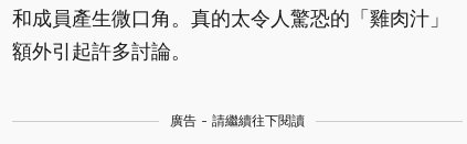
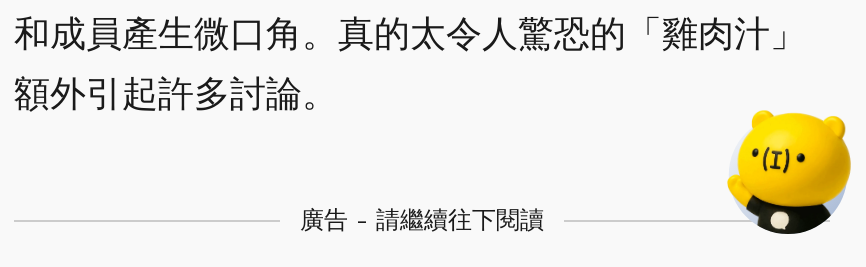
none -> [726,108,852,236] [image]

